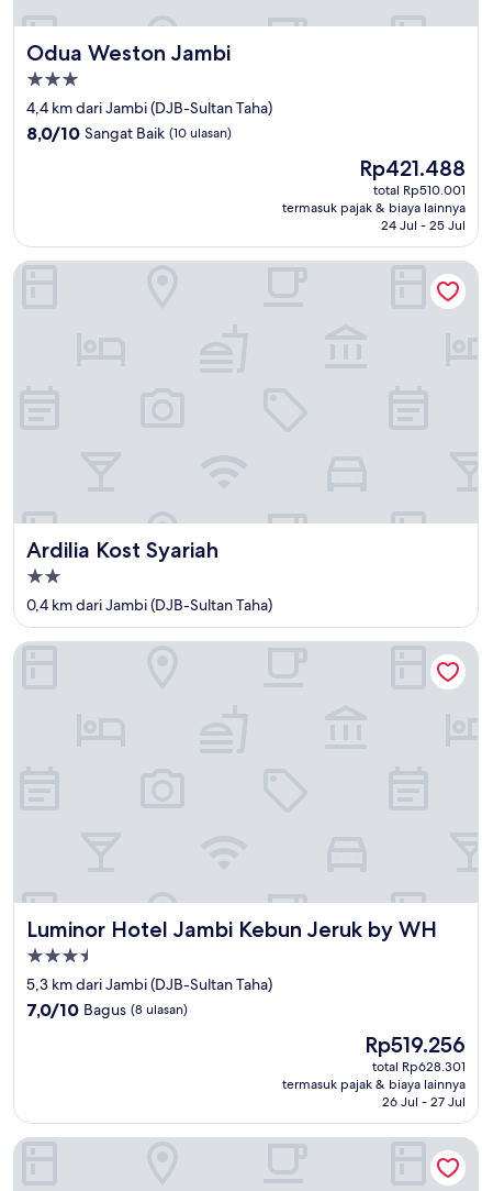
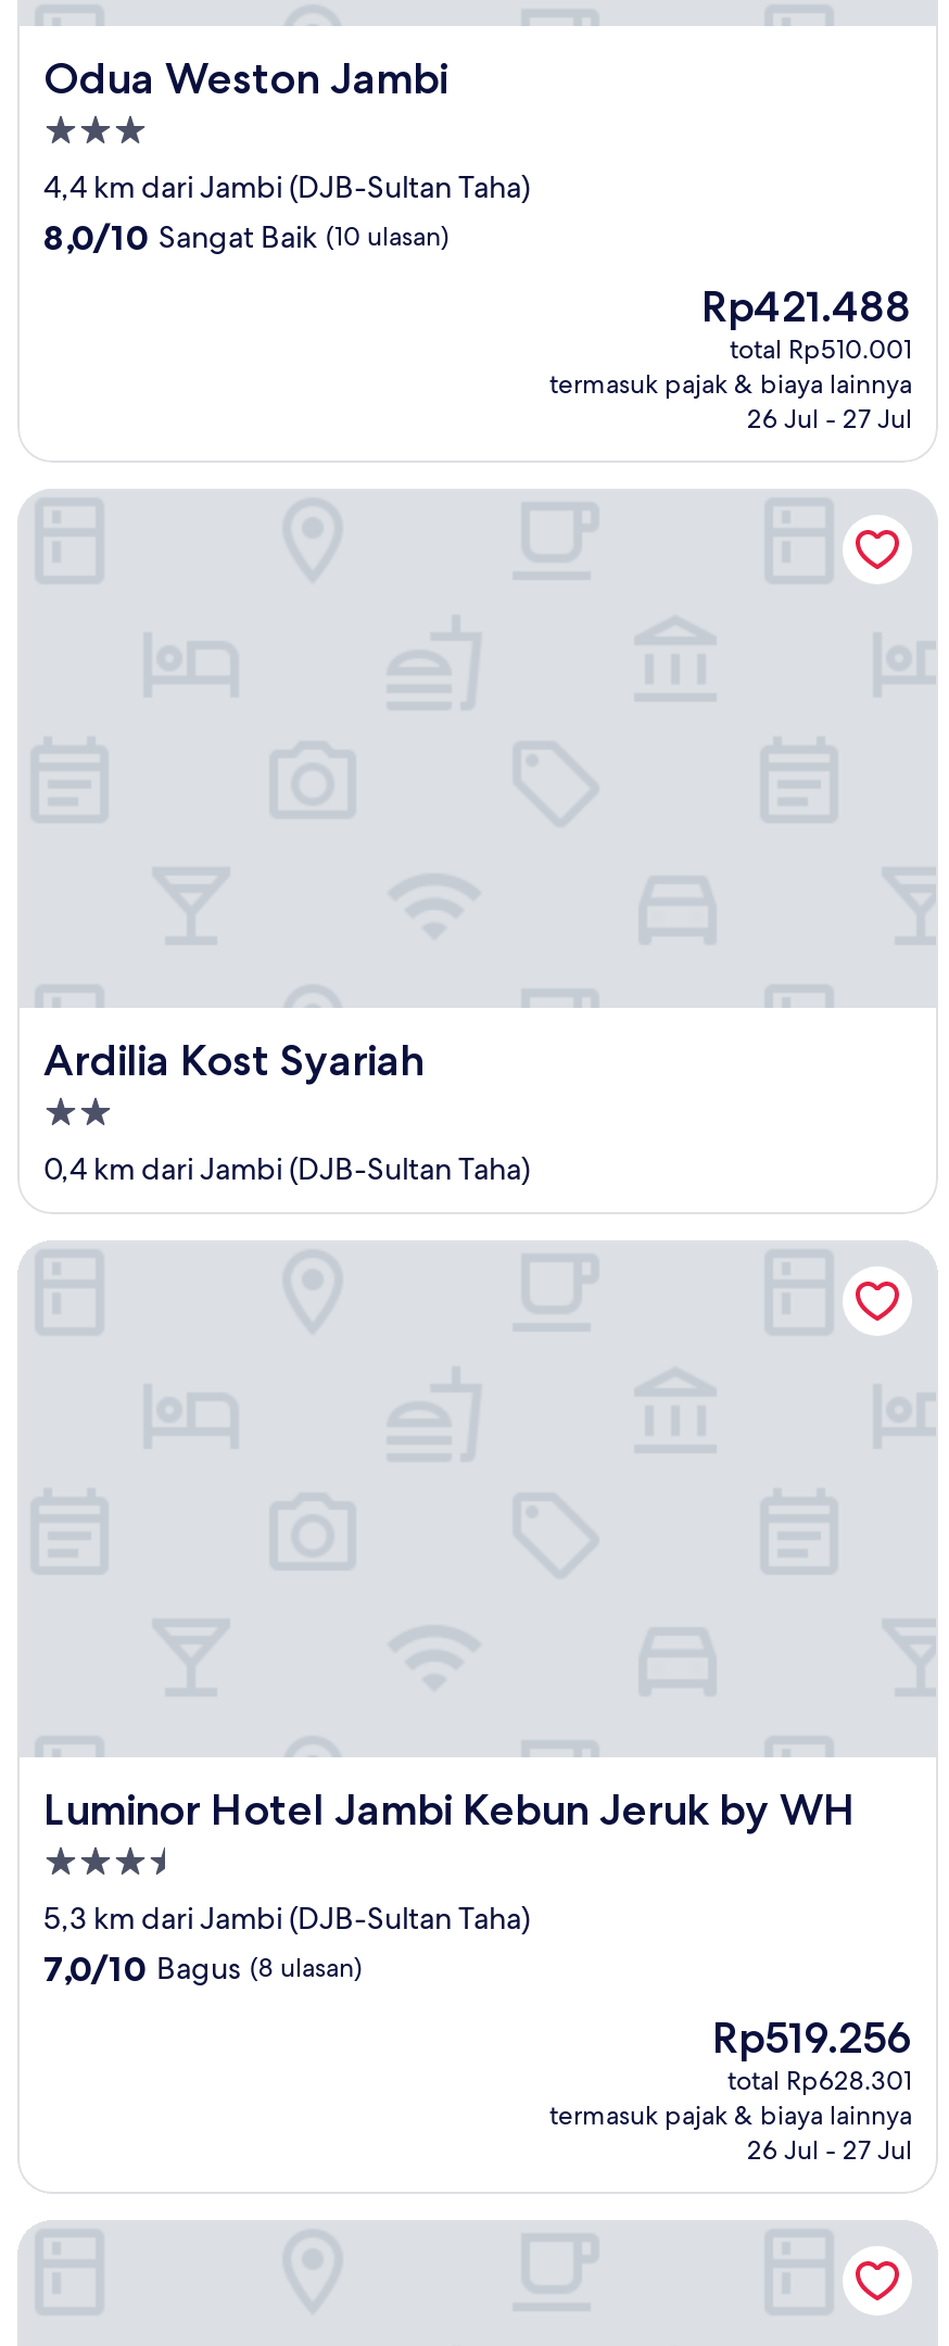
[381,217,466,234] 24 Jul - 25 Jul -> [747,402,912,437] 26 Jul - 27 Jul

